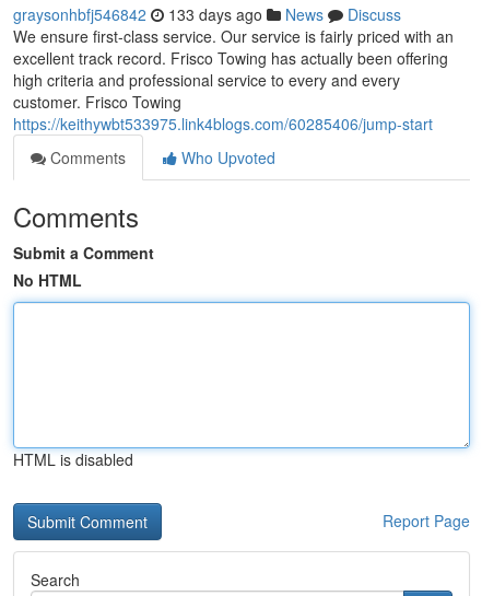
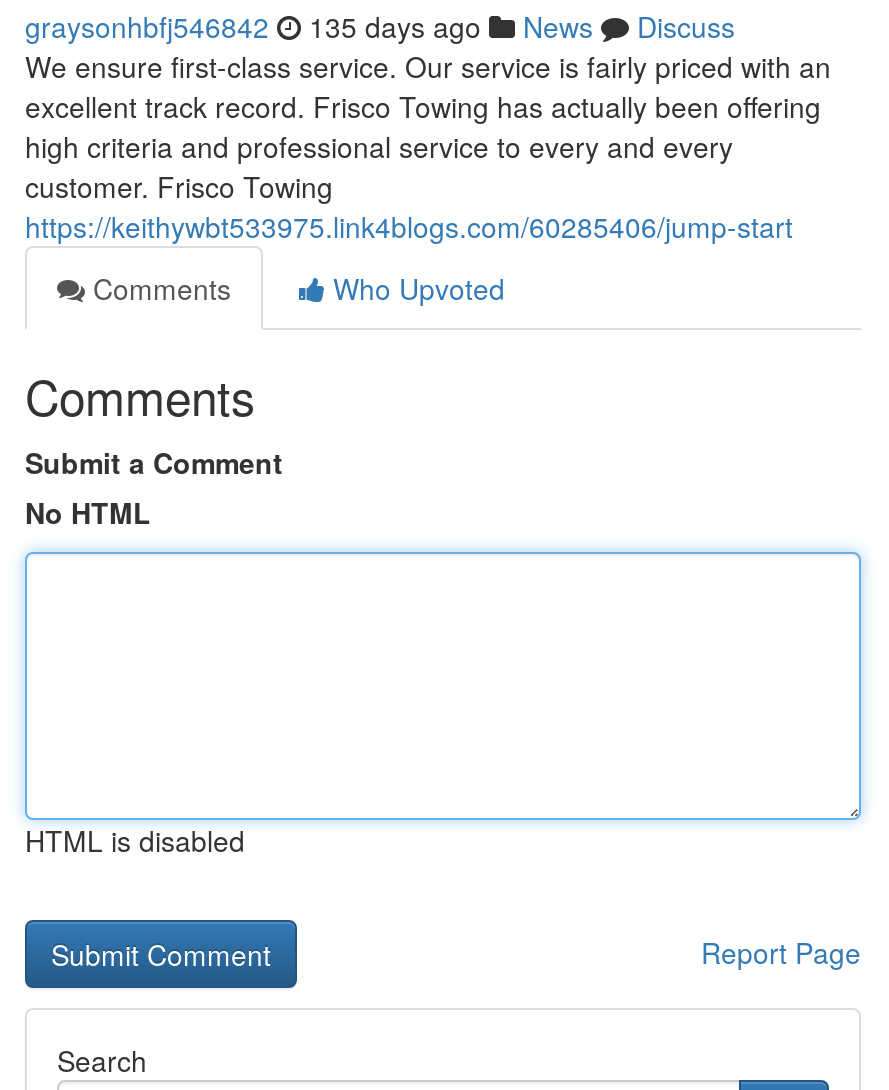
[13,3,401,25] graysonhbfj546842 133 days ago News Discuss -> [25,6,735,46] graysonhbfj546842 135 days ago News Discuss

